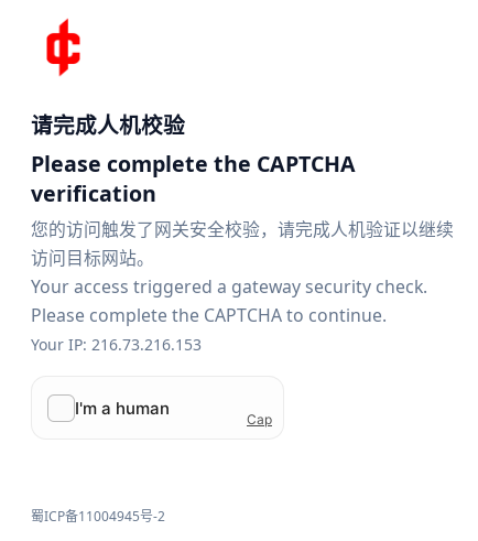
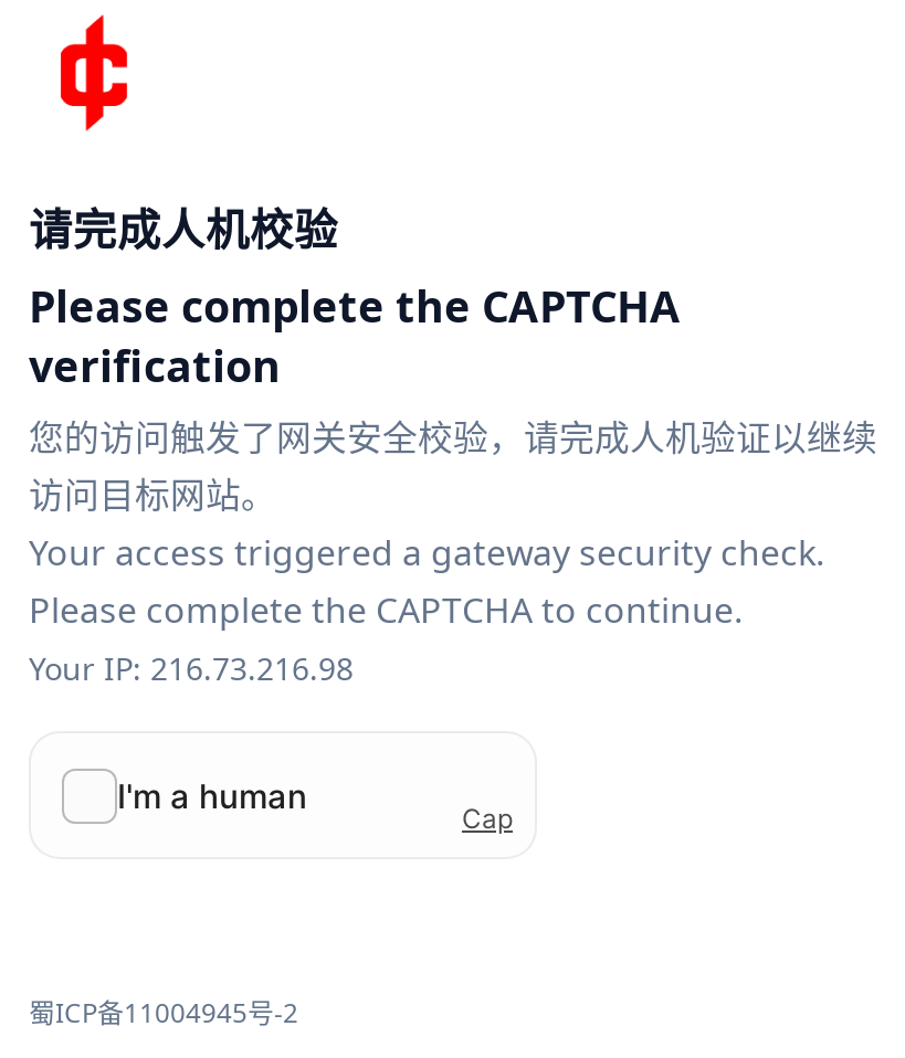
[31,334,202,355] Your IP: 216.73.216.153 -> [29,647,354,689] Your IP: 216.73.216.98

